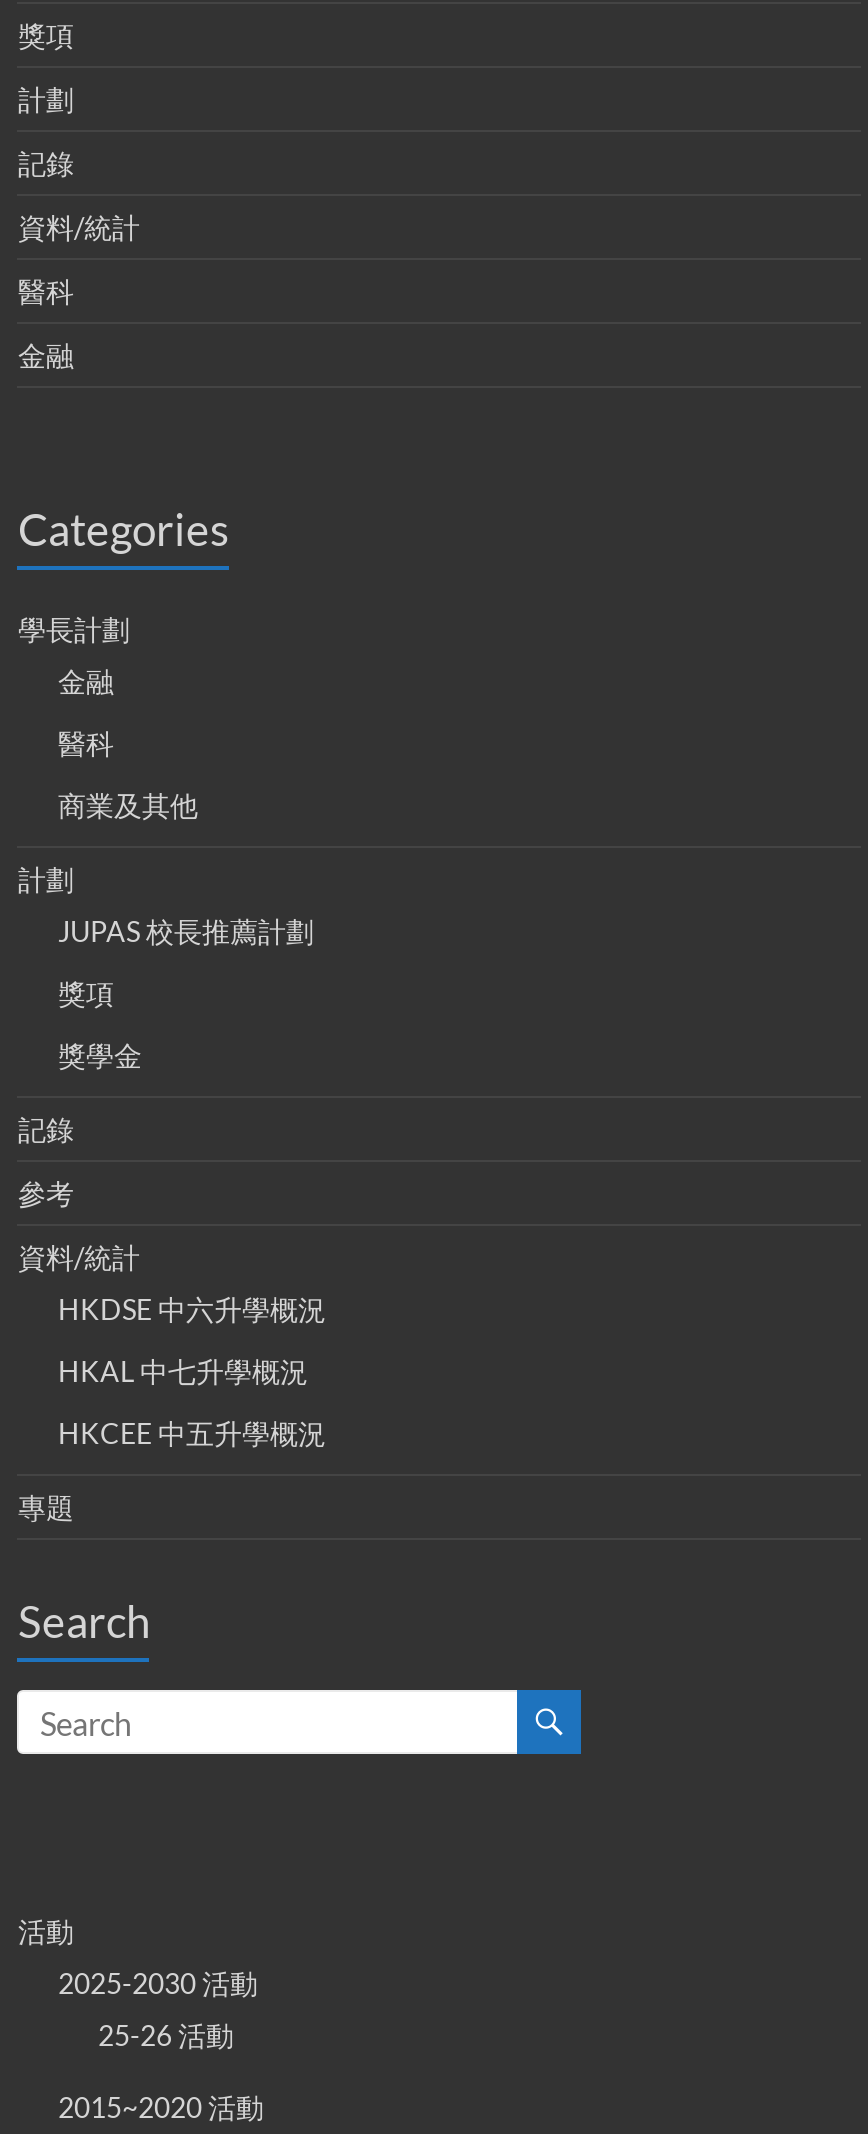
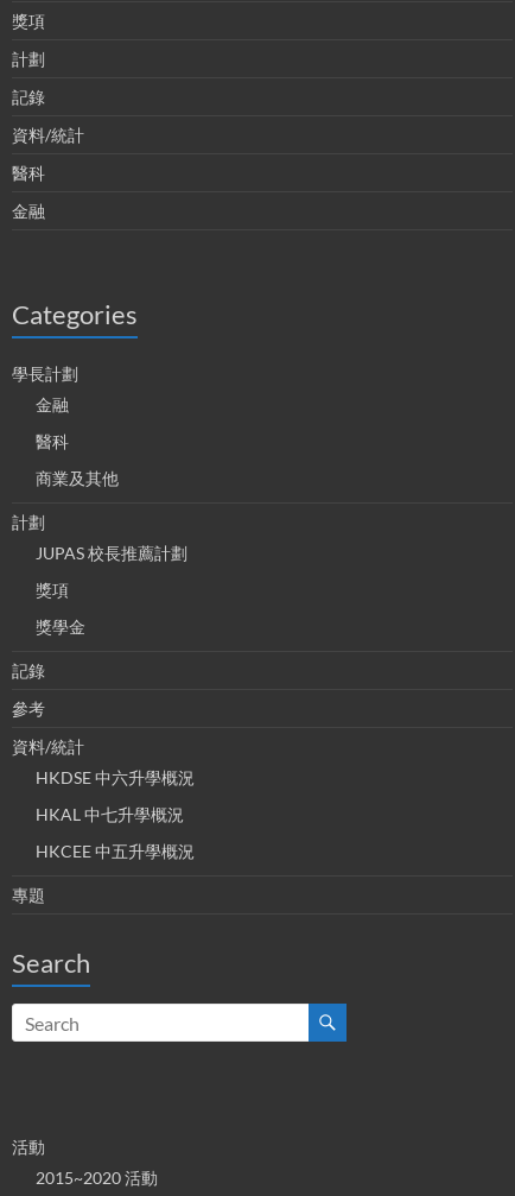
[58,1966,258,2052] 2025-2030 活動 | 25-26 活動 -> none

